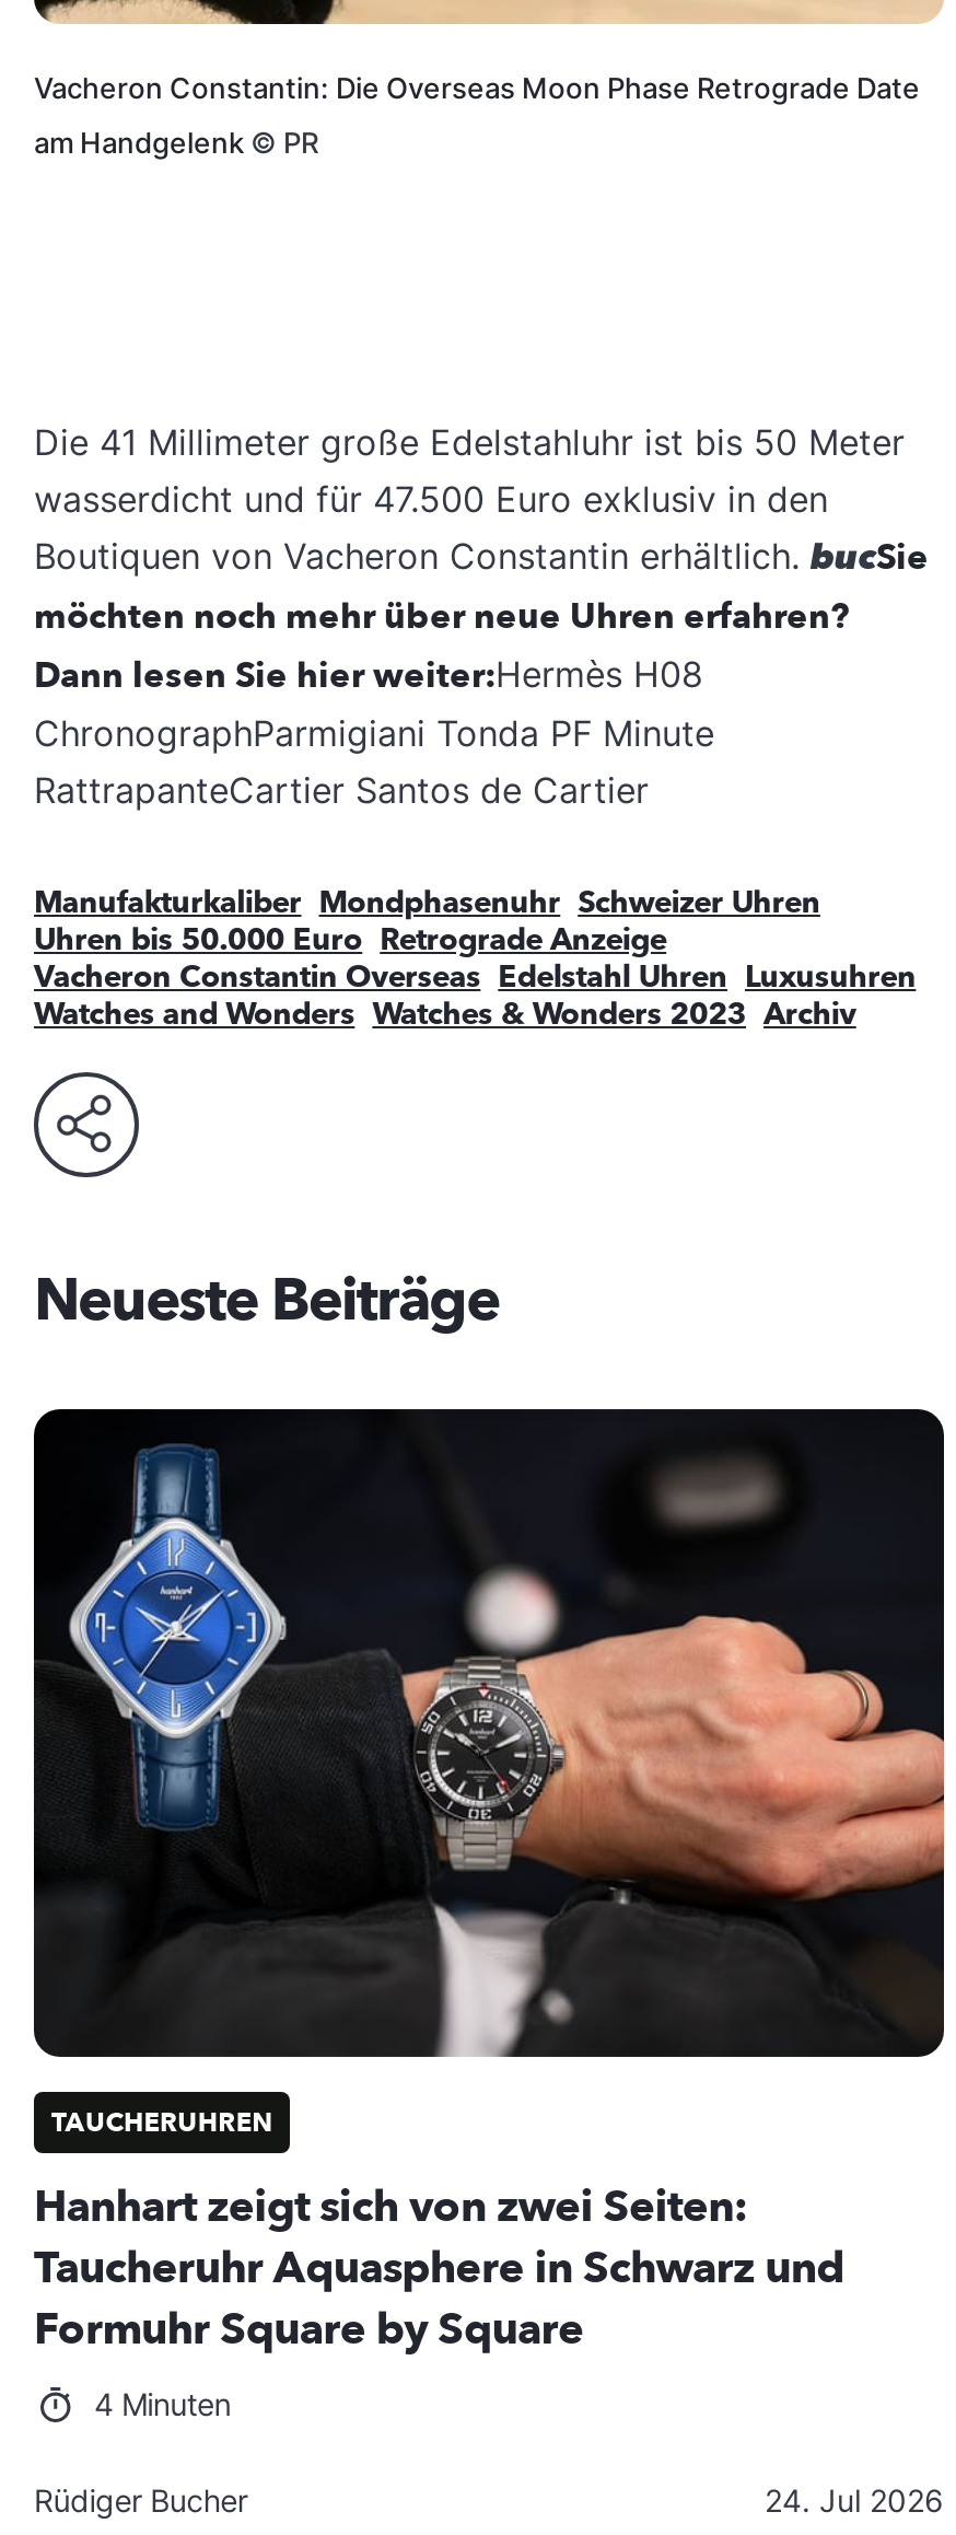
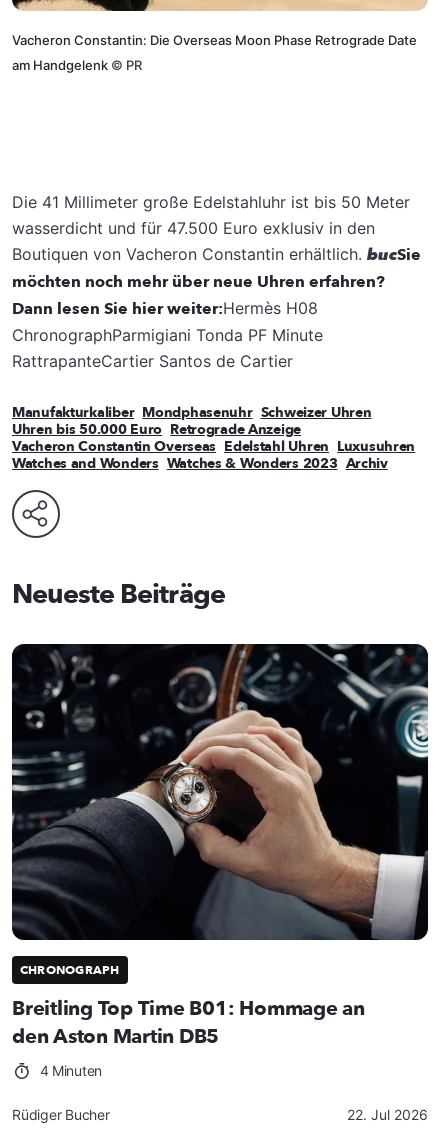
[34,1409,946,2140] [image] | TAUCHERUHREN -> [12,643,429,978] [image] | CHRONOGRAPH
[34,2178,844,2359] Hanhart zeigt sich von zwei Seiten: | Taucheruhr Aquasphere in Schwarz und | Formuhr Square by Square -> [12,995,365,1050] Breitling Top Time B01: Hommage an | den Aston Martin DB5
[765,2482,944,2519] 24. Jul 2026 -> [347,1106,428,1123] 22. Jul 2026

